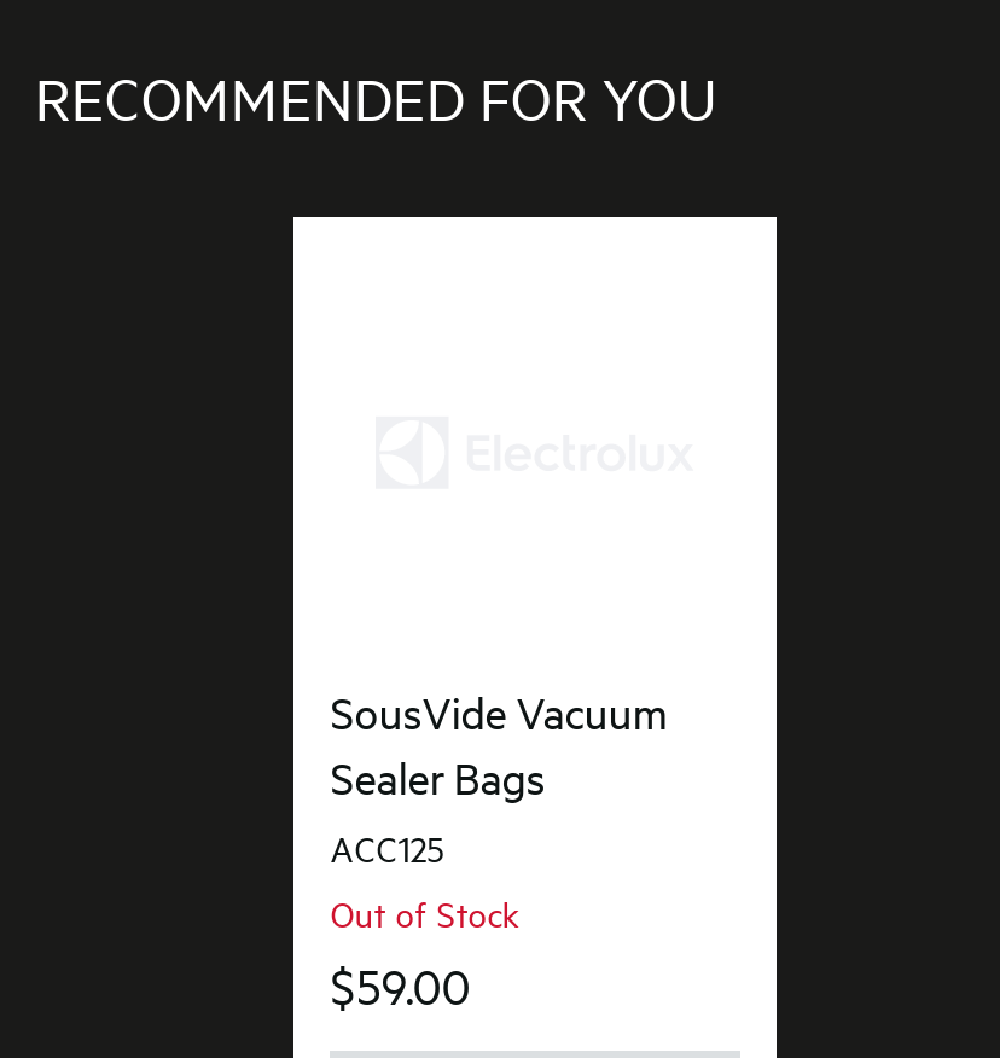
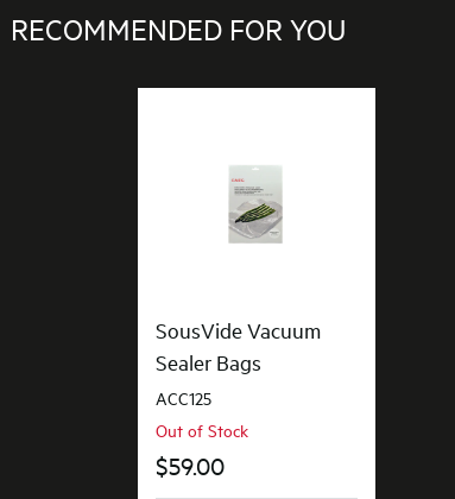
none -> [228,166,283,244] [image]

